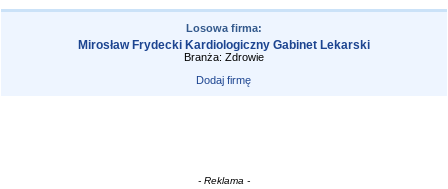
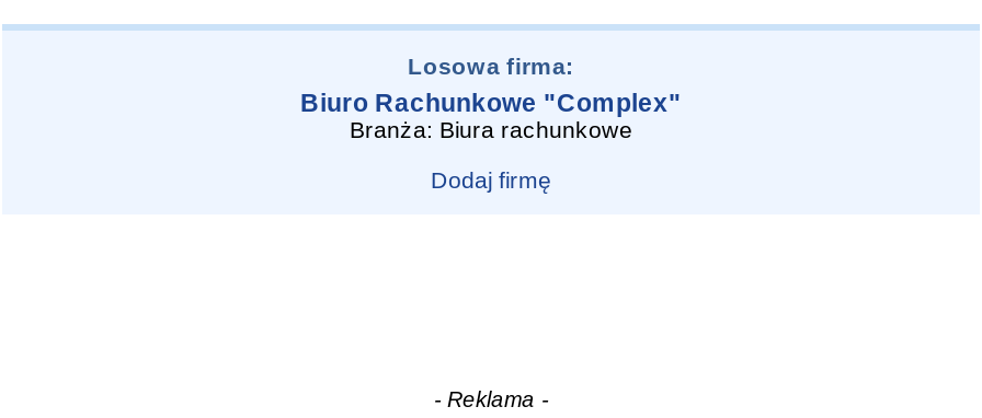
[78,38,370,63] Mirosław Frydecki Kardiologiczny Gabinet Lekarski | Branża: Zdrowie -> [300,88,682,143] Biuro Rachunkowe "Complex" | Branża: Biura rachunkowe

